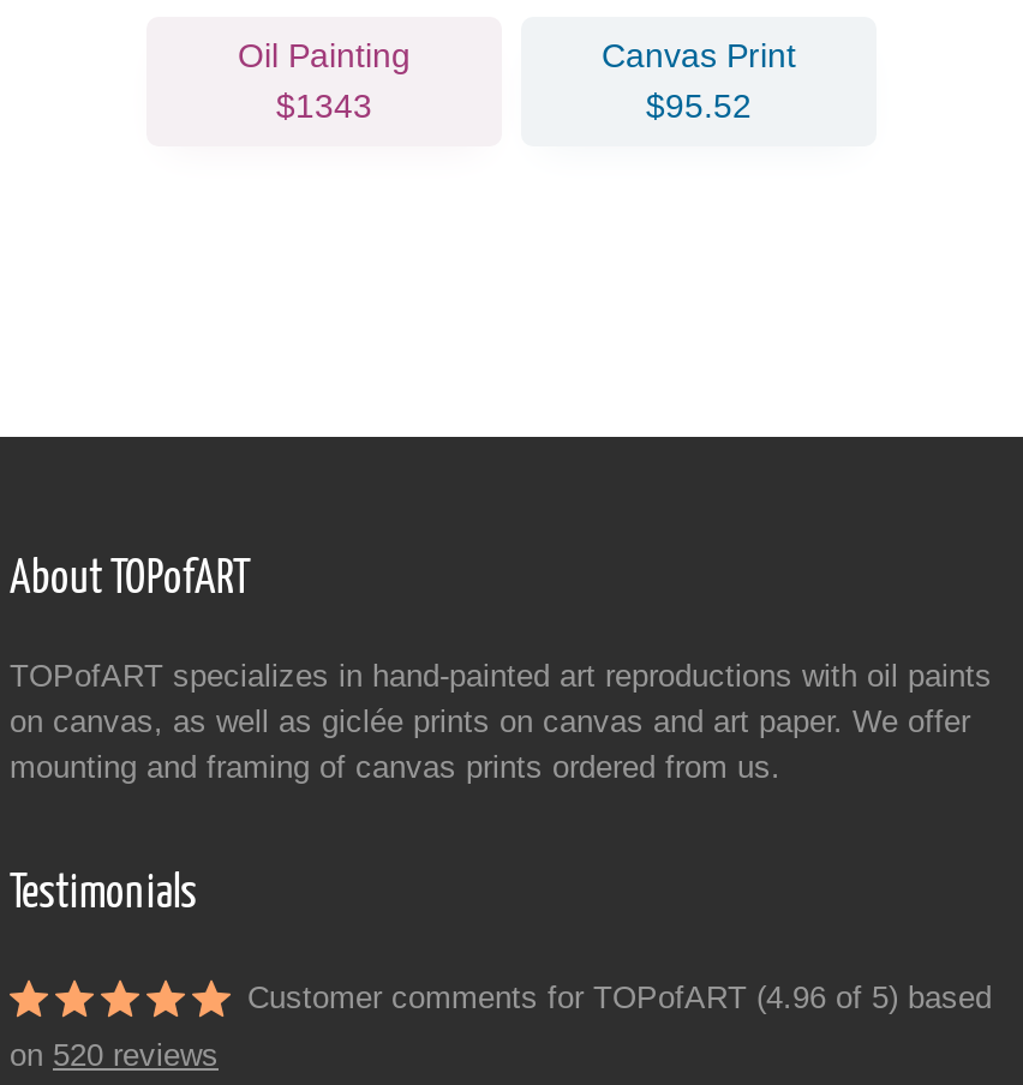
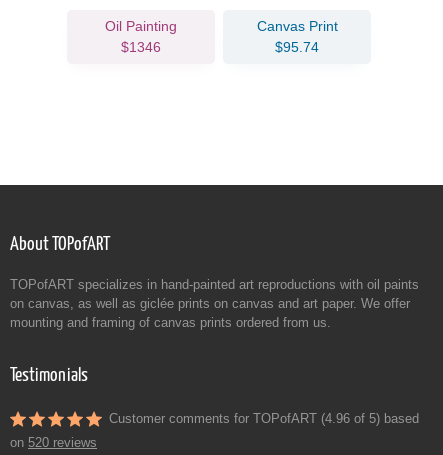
[276,87,372,125] $1343 -> [121,39,161,55] $1346
[646,87,752,125] $95.52 -> [275,39,319,55] $95.74

